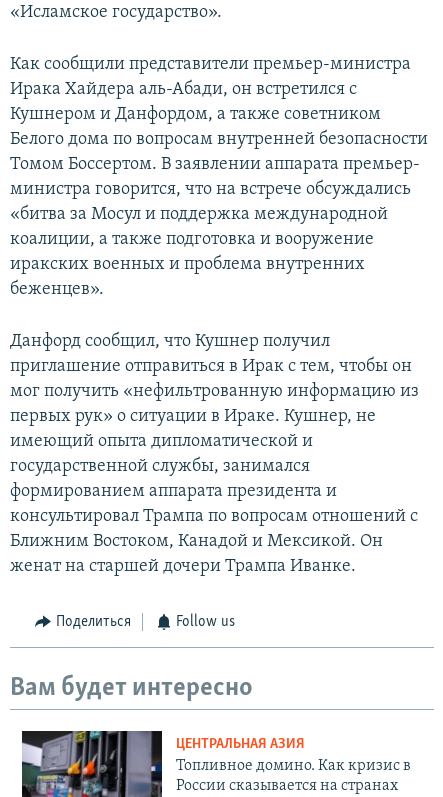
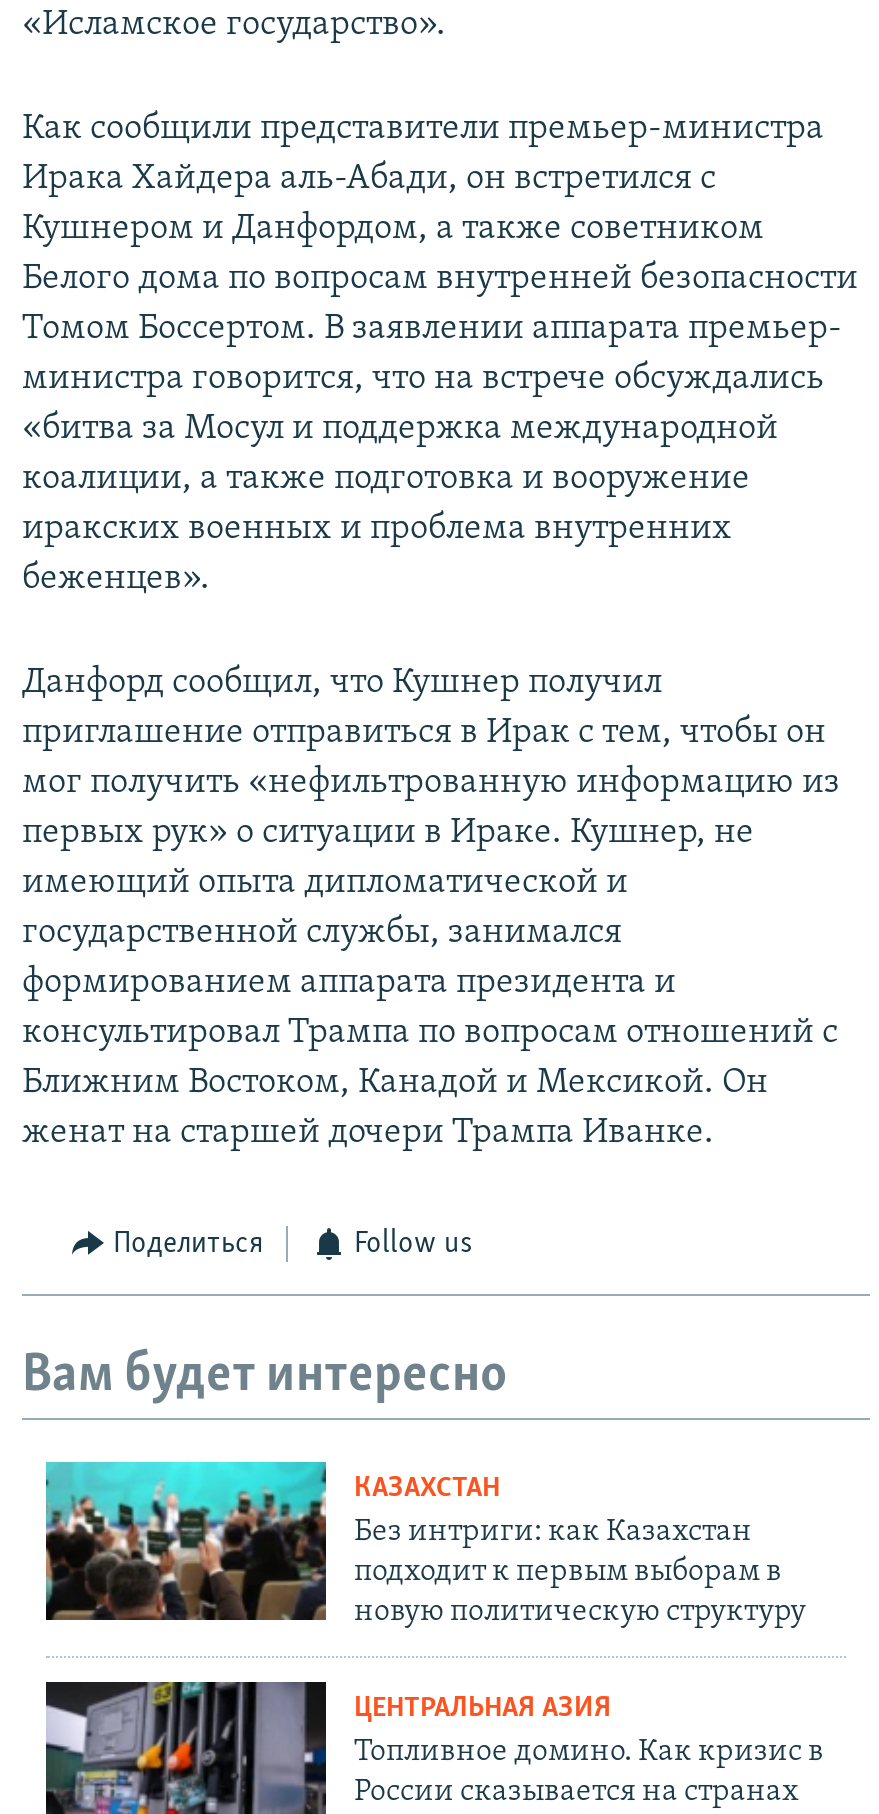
none -> [44,1460,806,1629] [image] | КАЗАХСТАН | Без интриги: как Казахстан | подходит к первым выборам в | новую политическую структуру

